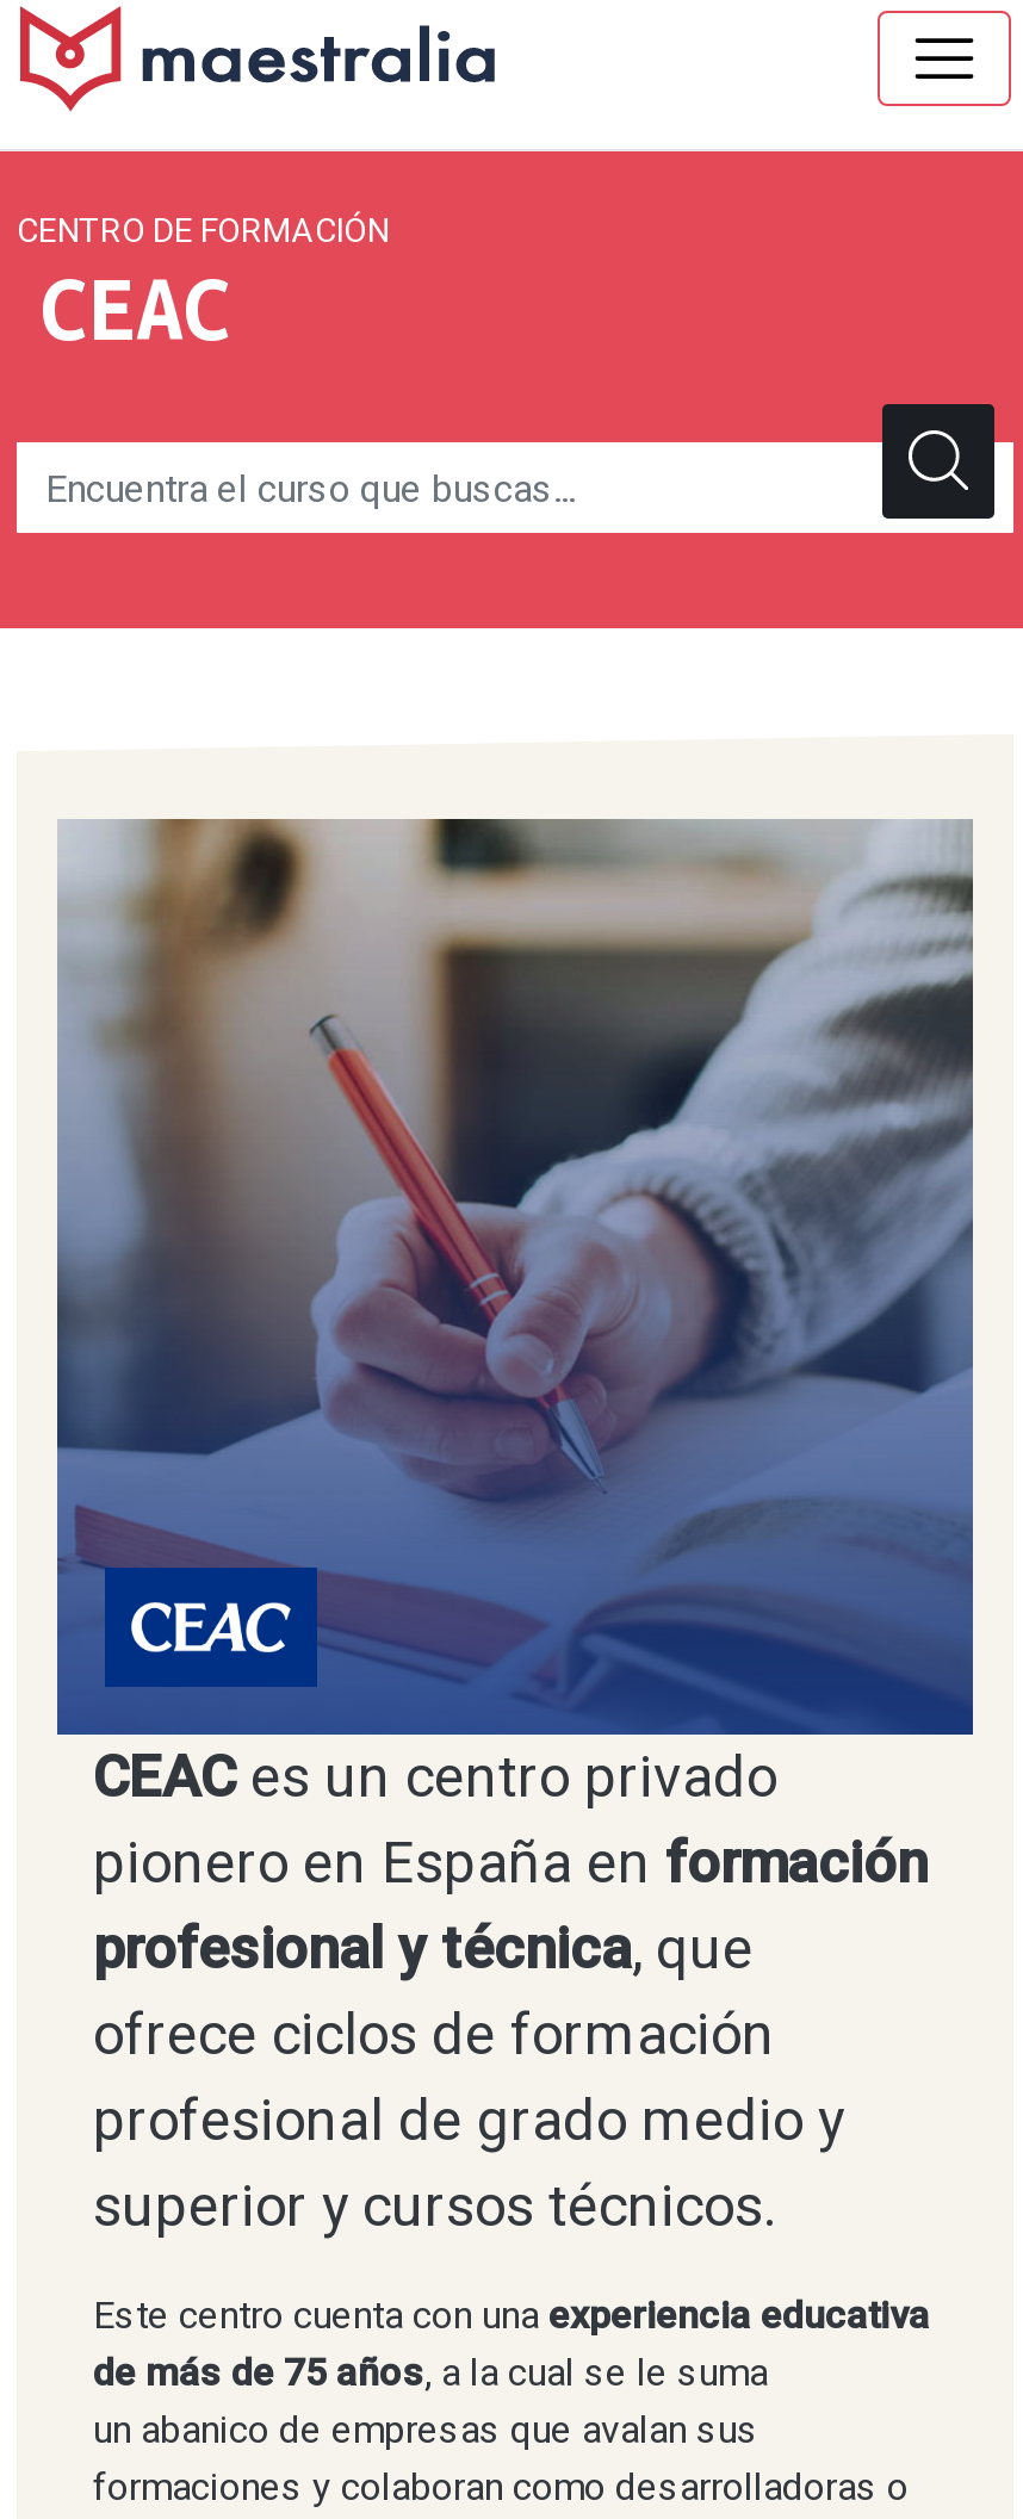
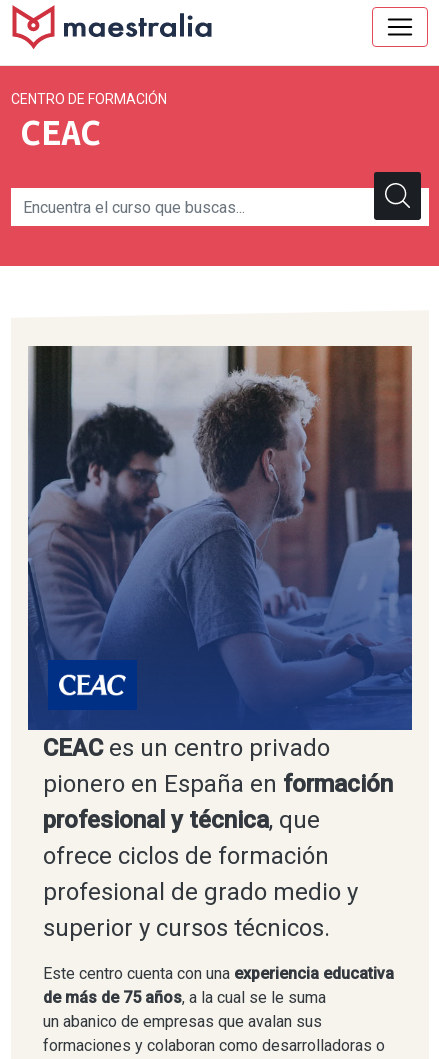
[57,817,973,1701] [image] -> [28,345,413,717] [image]

